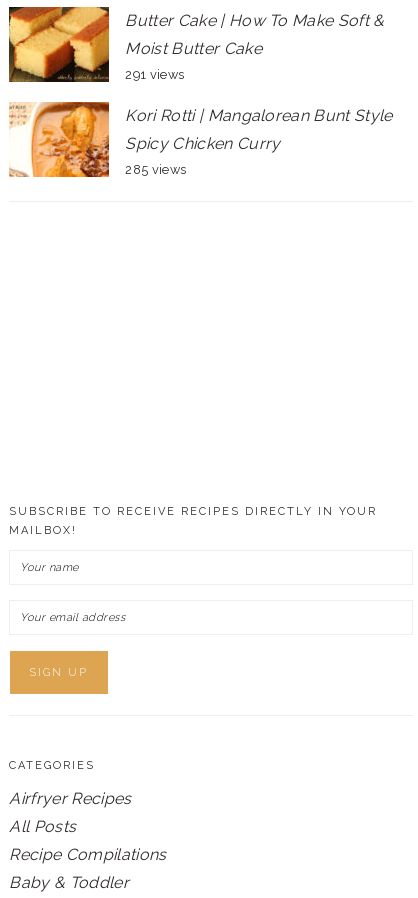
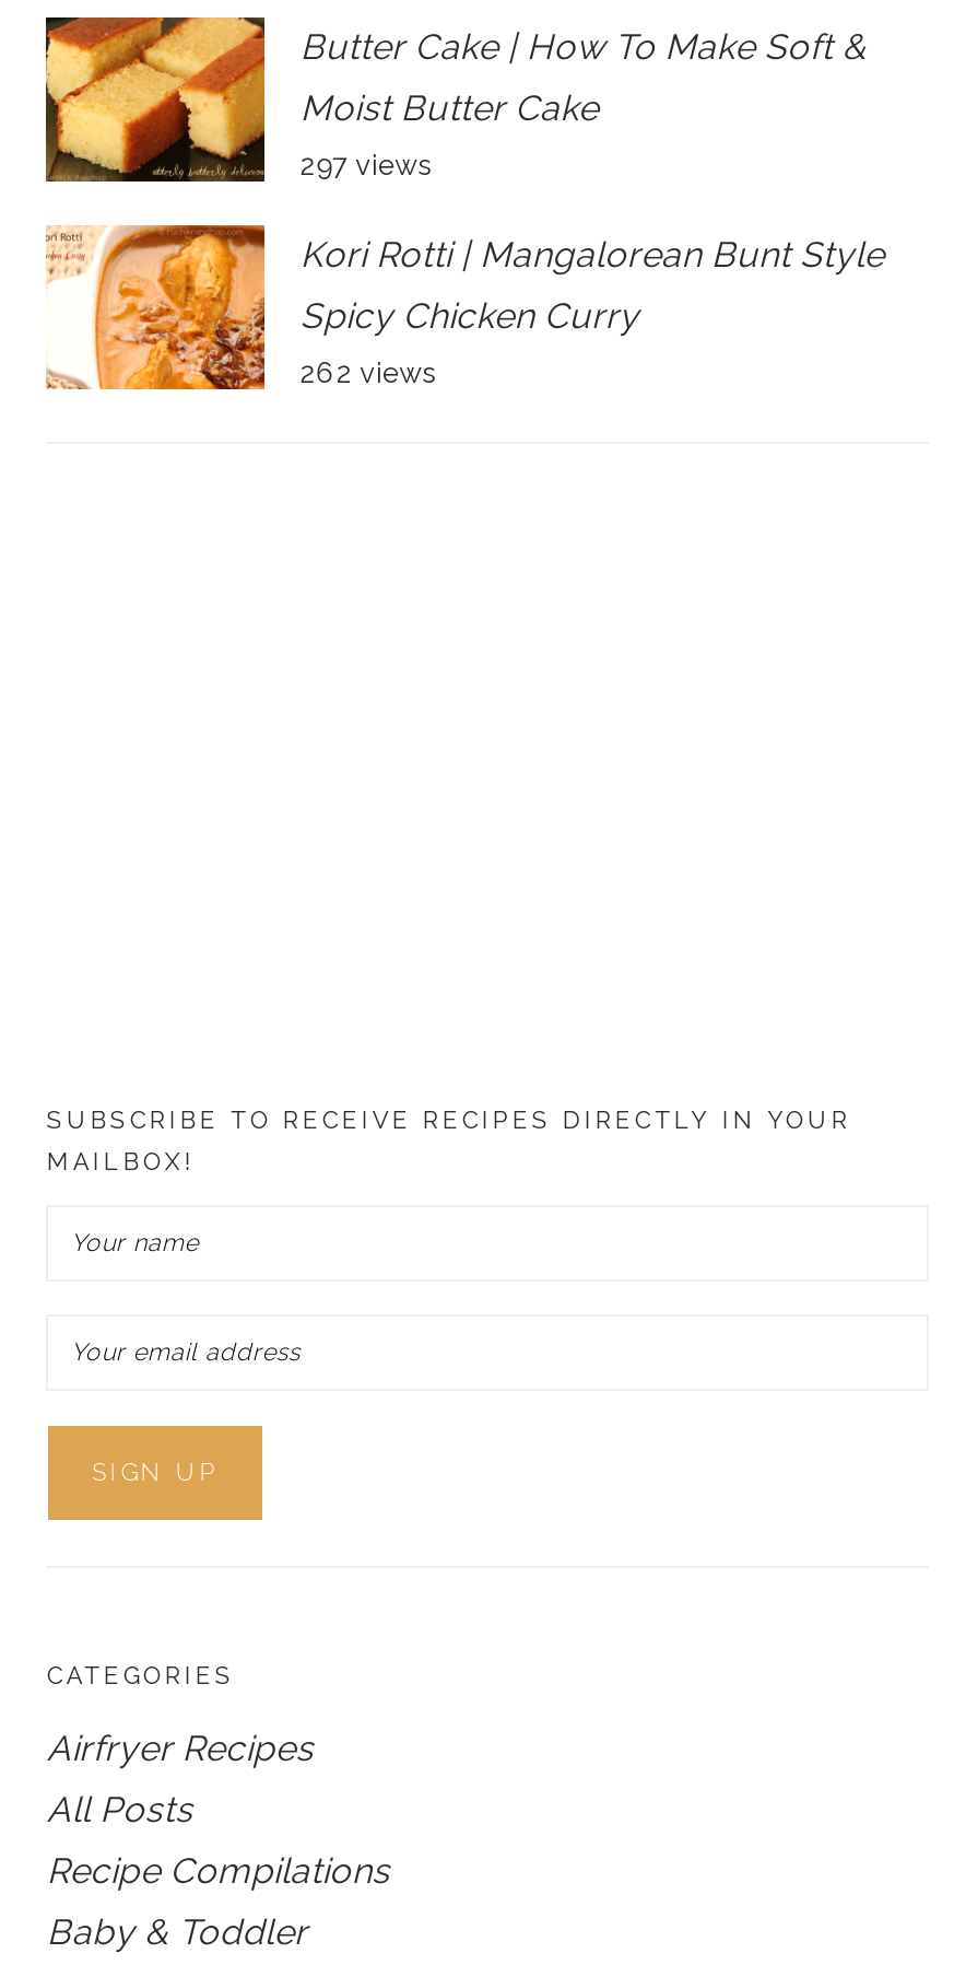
[125,67,184,82] 291 views -> [300,149,431,182] 297 views
[125,162,186,177] 285 views -> [300,357,436,390] 262 views

